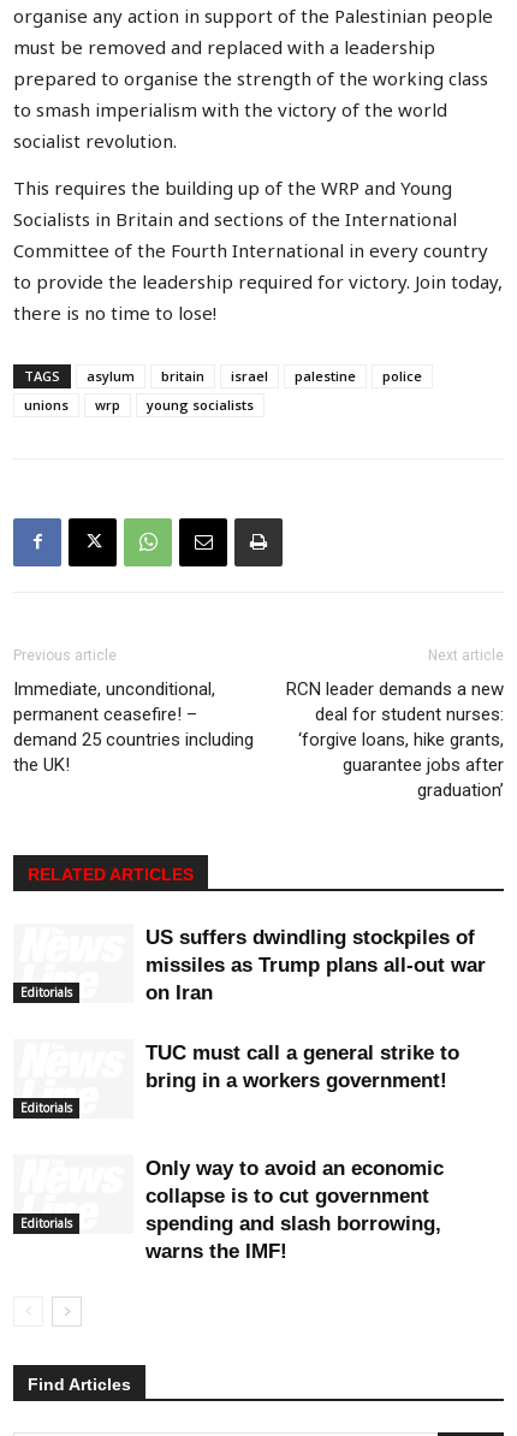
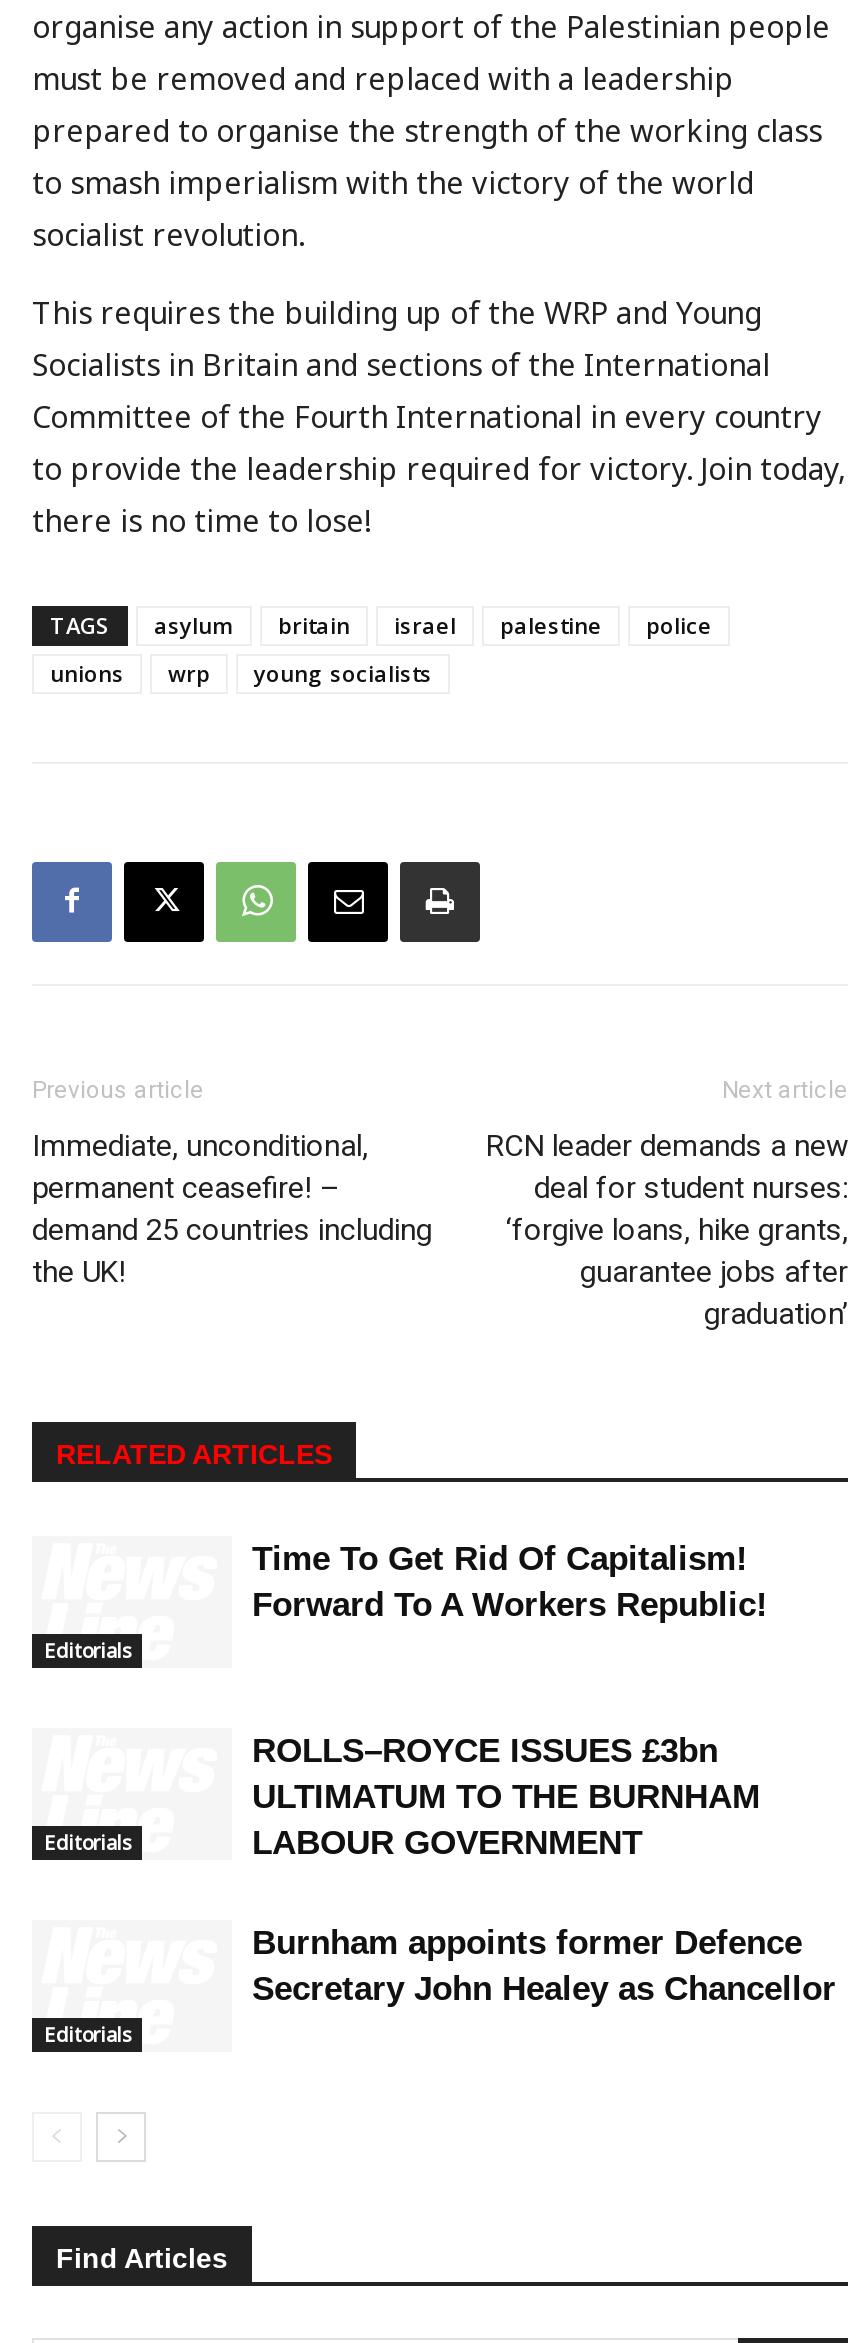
[145,926,486,1004] US suffers dwindling stockpiles of | missiles as Trump plans all-out war | on Iran -> [252,1539,768,1623] Time To Get Rid Of Capitalism! | Forward To A Workers Republic!
[145,1041,459,1092] TUC must call a general strike to | bring in a workers government! -> [252,1731,760,1861] ROLLS–ROYCE ISSUES £3bn | ULTIMATUM TO THE BURNHAM | LABOUR GOVERNMENT
[145,1157,444,1262] Only way to avoid an economic | collapse is to cut government | spending and slash borrowing, | warns the IMF! -> [252,1923,836,2007] Burnham appoints former Defence | Secretary John Healey as Chancellor

